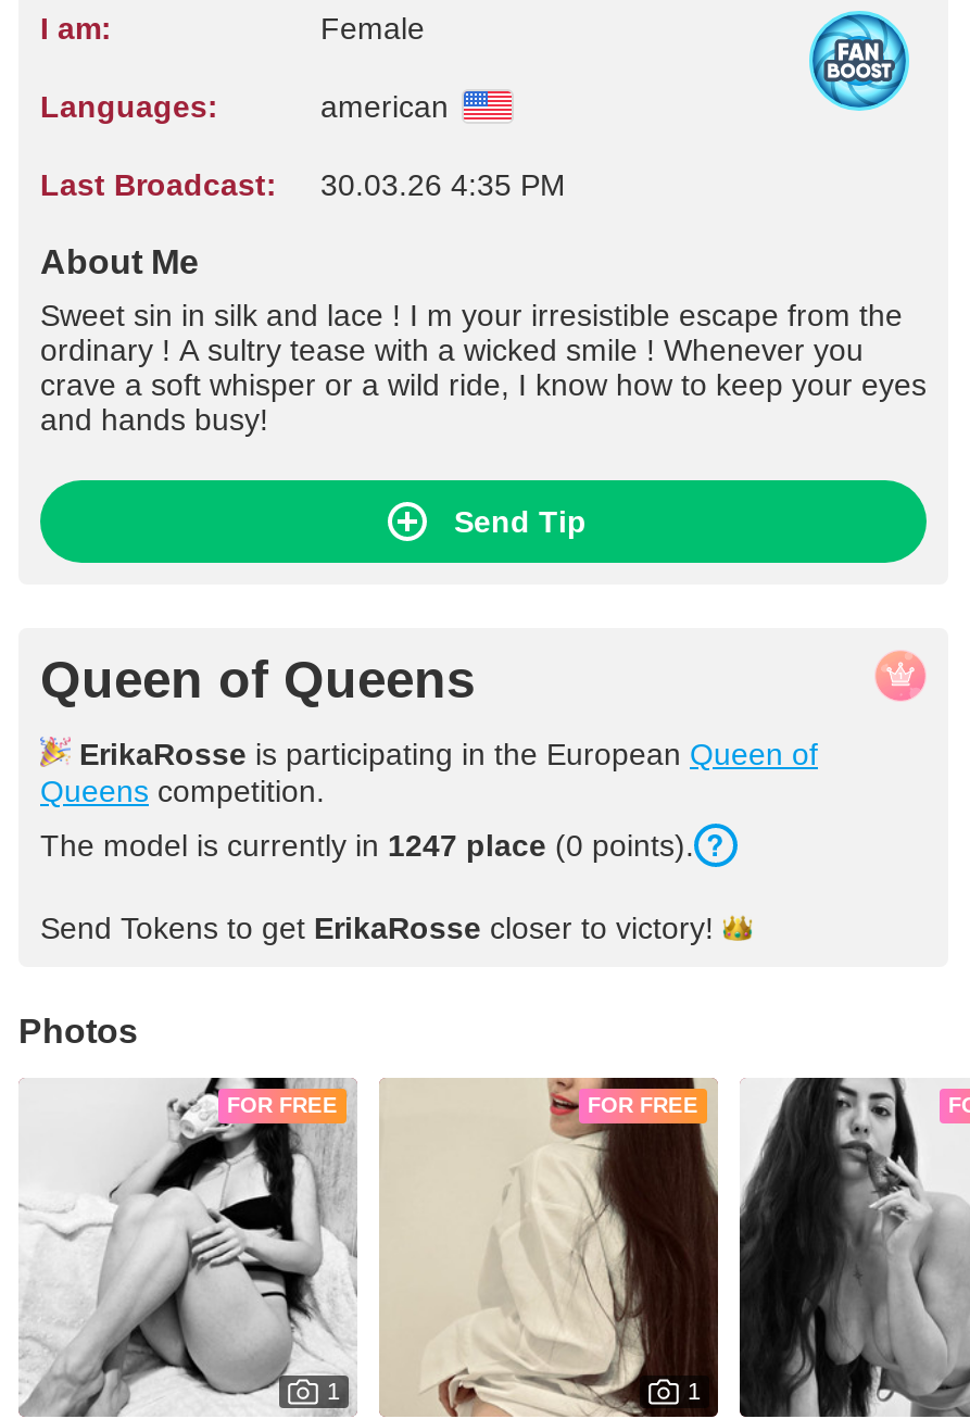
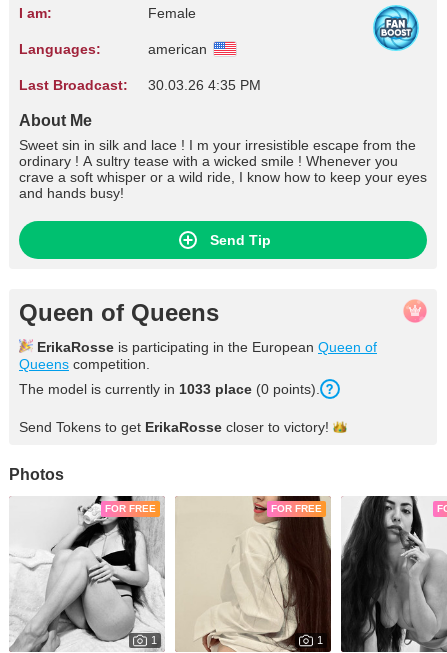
[40,828,694,863] The model is currently in 1247 place (0 points). -> [19,381,320,397] The model is currently in 1033 place (0 points).

